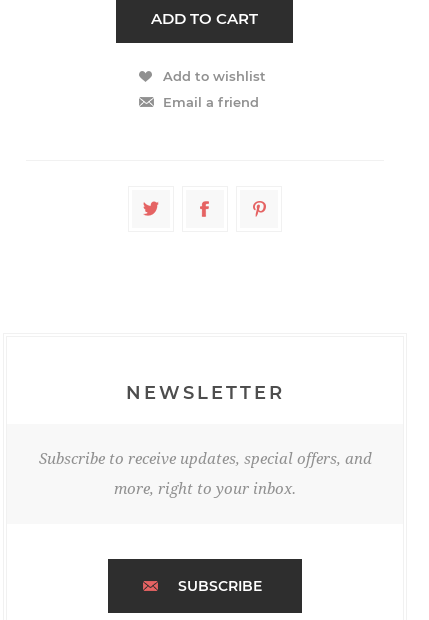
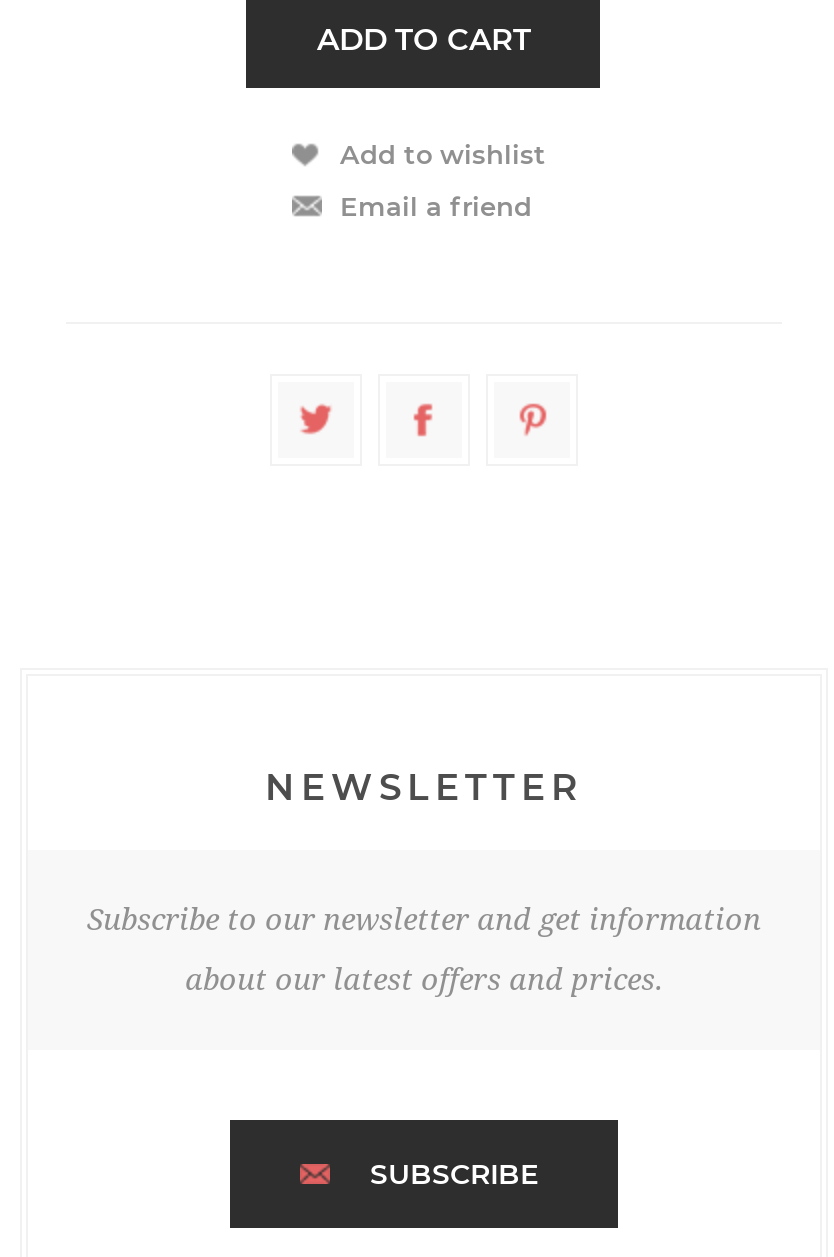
[38,450,371,468] Subscribe to receive updates, special offers, and -> [87,902,761,938] Subscribe to our newsletter and get information
[114,480,296,498] more, right to your inbox. -> [185,962,663,998] about our latest offers and prices.

